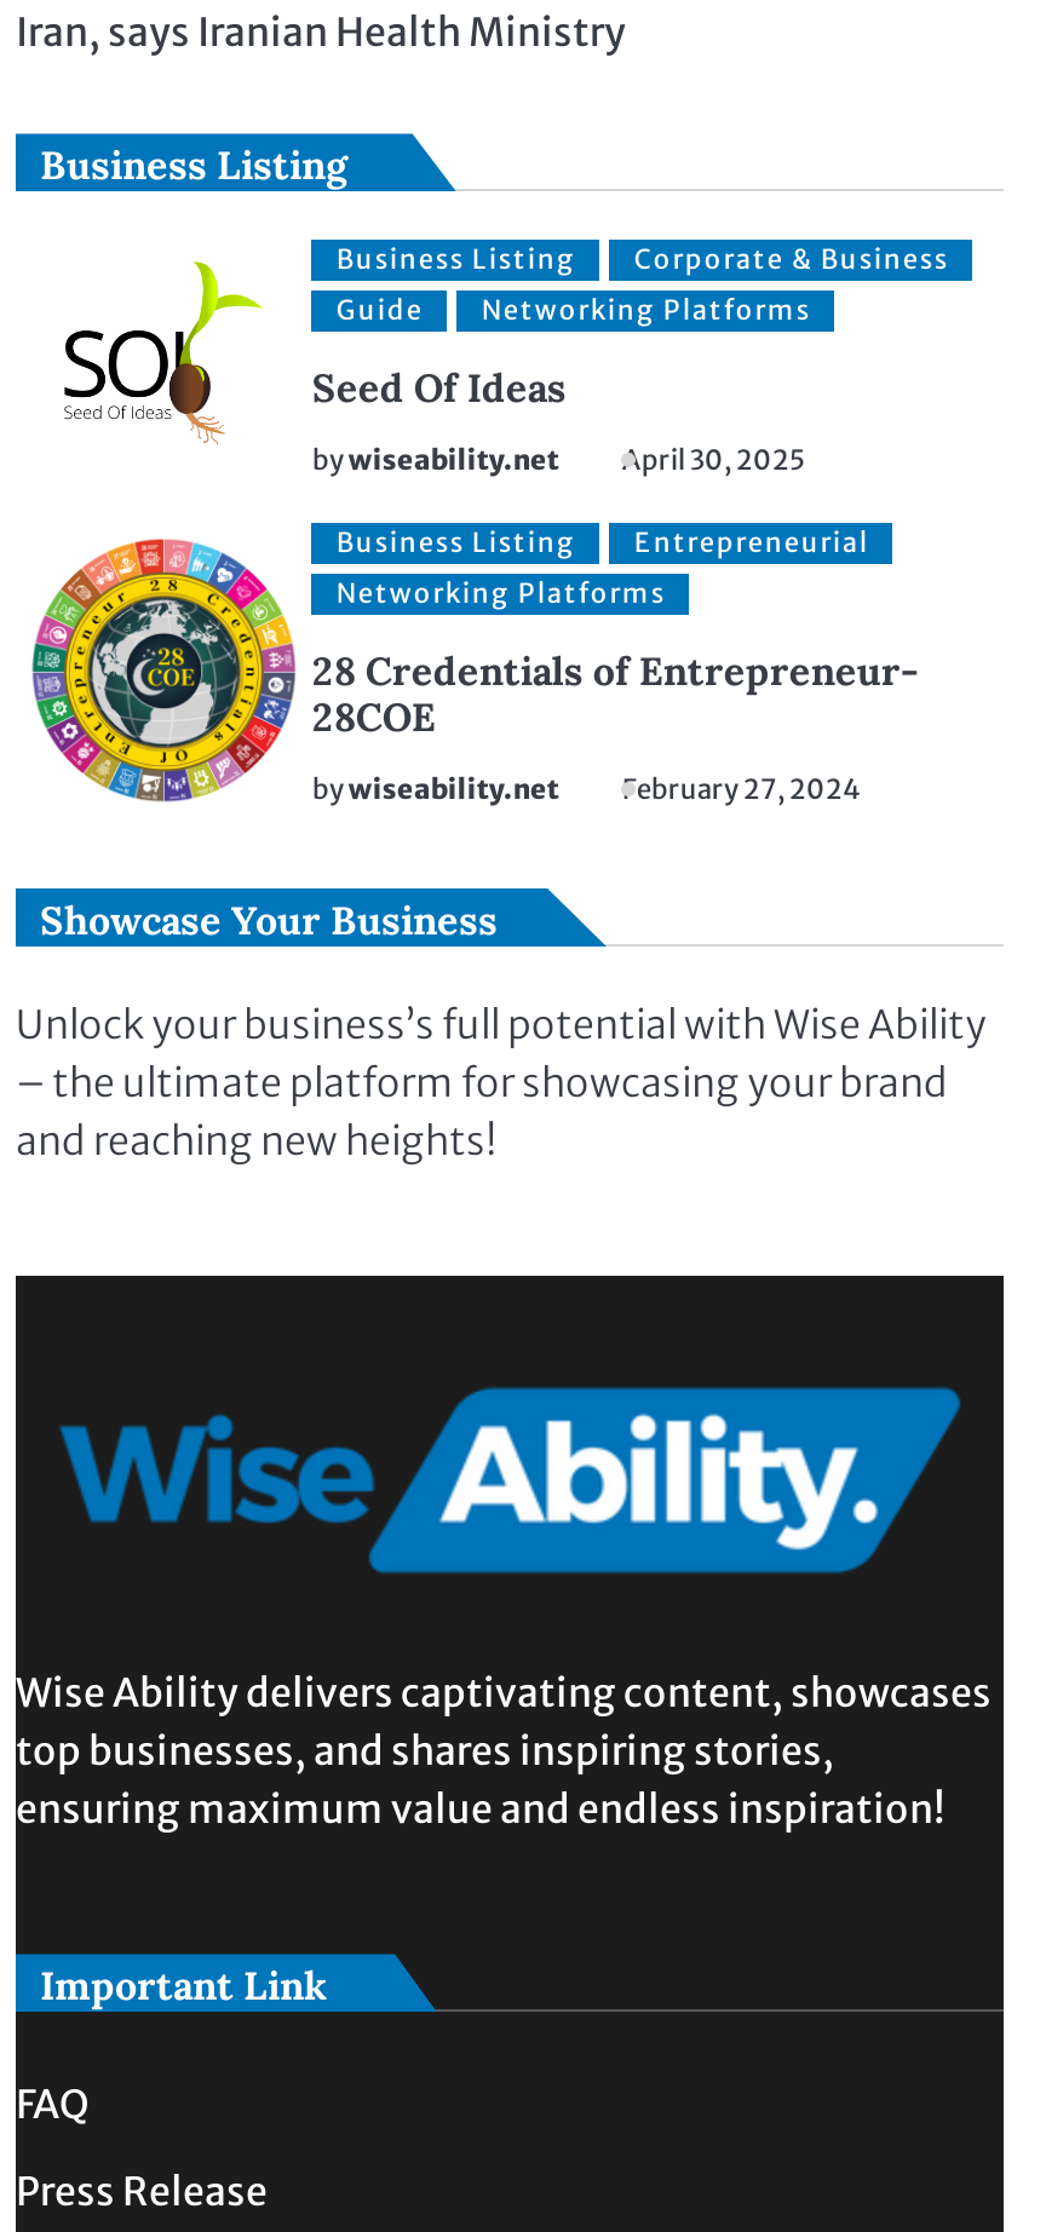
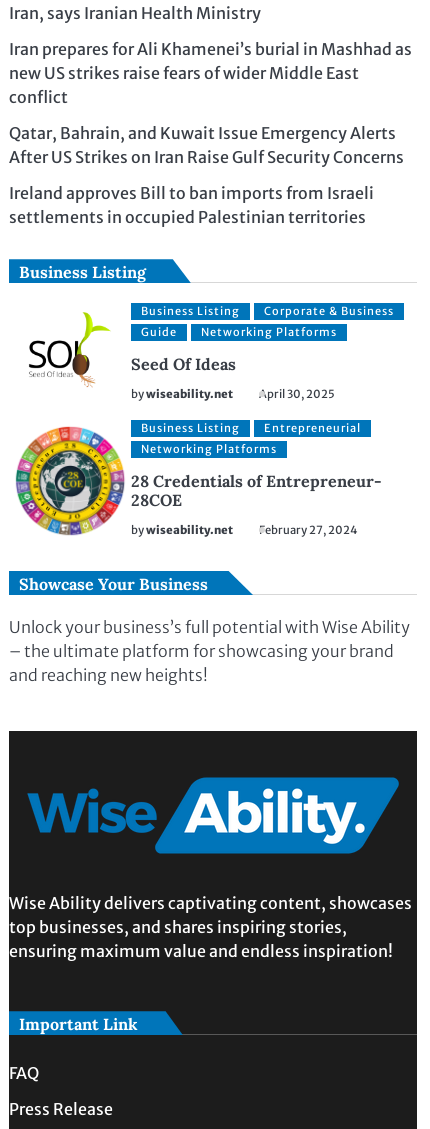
none -> [9,39,412,227] Iran prepares for Ali Khamenei’s burial in Mashhad as | new US strikes raise fears of wider Middle East | conflict | Qatar, Bahrain, and Kuwait Issue Emergency Alerts | After US Strikes on Iran Raise Gulf Security Concerns | Ireland approves Bill to ban imports from Israeli | settlements in occupied Palestinian territories

